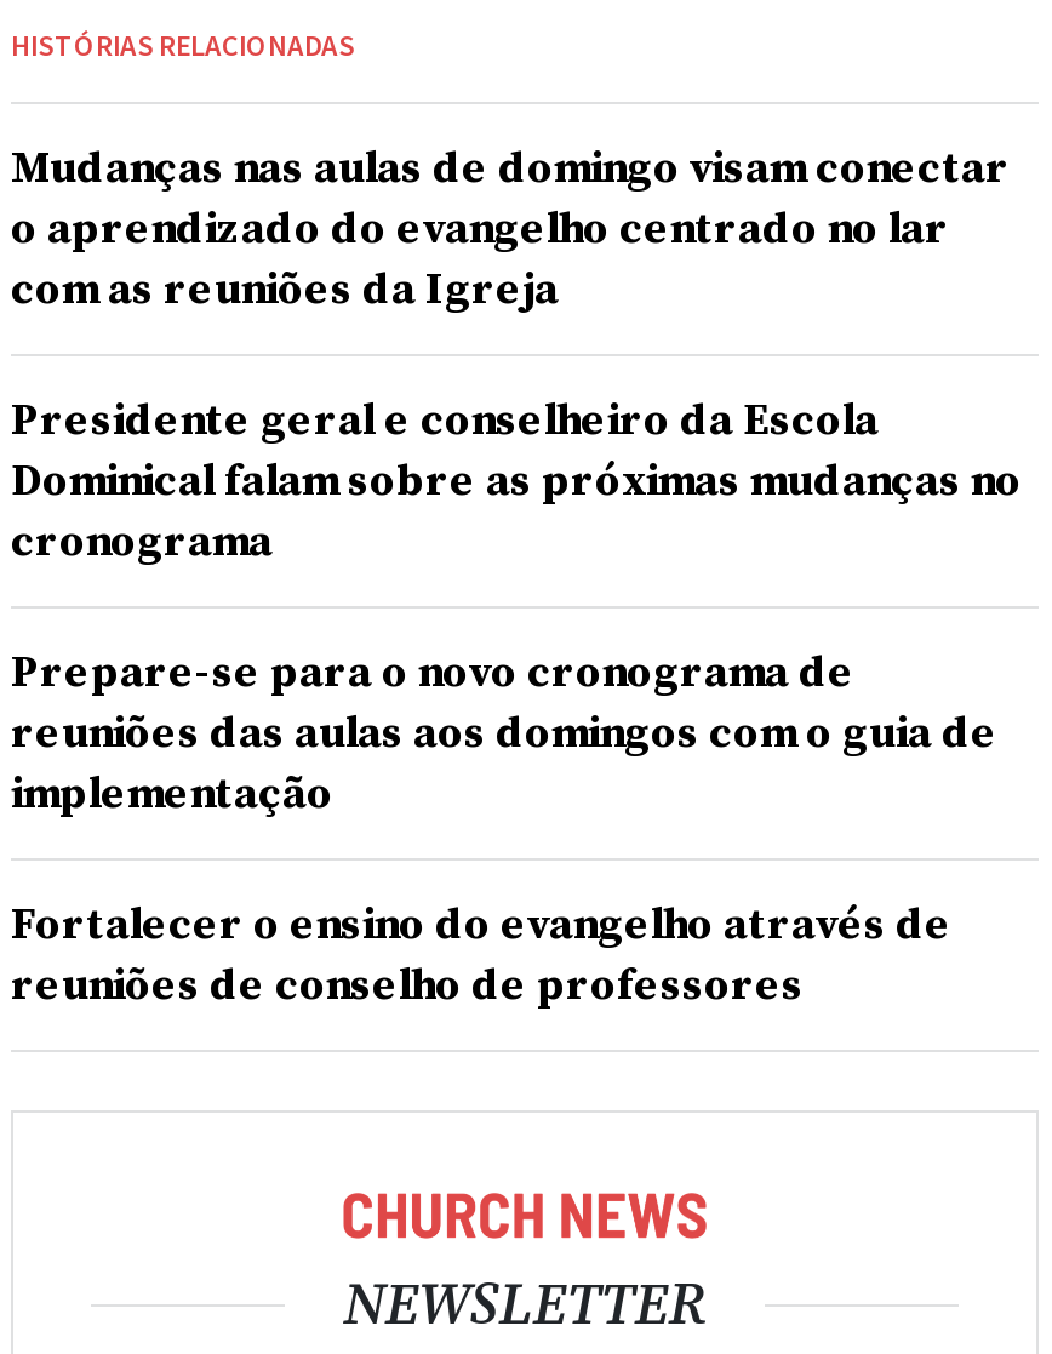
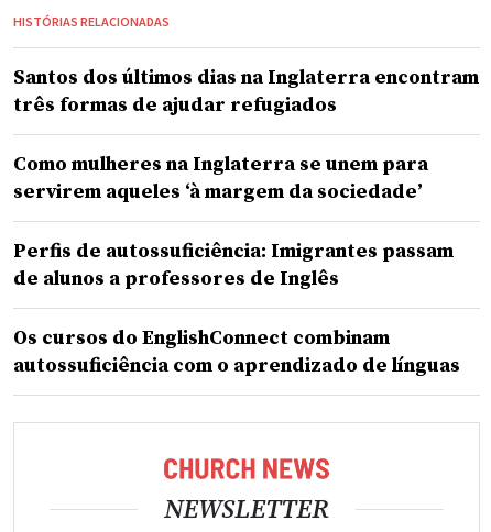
[11,141,1010,318] Mudanças nas aulas de domingo visam conectar | o aprendizado do evangelho centrado no lar | com as reuniões da Igreja -> [13,64,479,117] Santos dos últimos dias na Inglaterra encontram | três formas de ajudar refugiados
[11,393,1022,570] Presidente geral e conselheiro da Escola | Dominical falam sobre as próximas mudanças no | cronograma -> [13,151,428,204] Como mulheres na Inglaterra se unem para | servirem aqueles ‘à margem da sociedade’
[11,645,997,822] Prepare-se para o novo cronograma de | reuniões das aulas aos domingos com o guia de | implementação -> [13,238,454,291] Perfis de autossuficiência: Imigrantes passam | de alunos a professores de Inglês
[11,897,951,1014] Fortalecer o ensino do evangelho através de | reuniões de conselho de professores -> [13,325,460,378] Os cursos do EnglishConnect combinam | autossuficiência com o aprendizado de línguas

